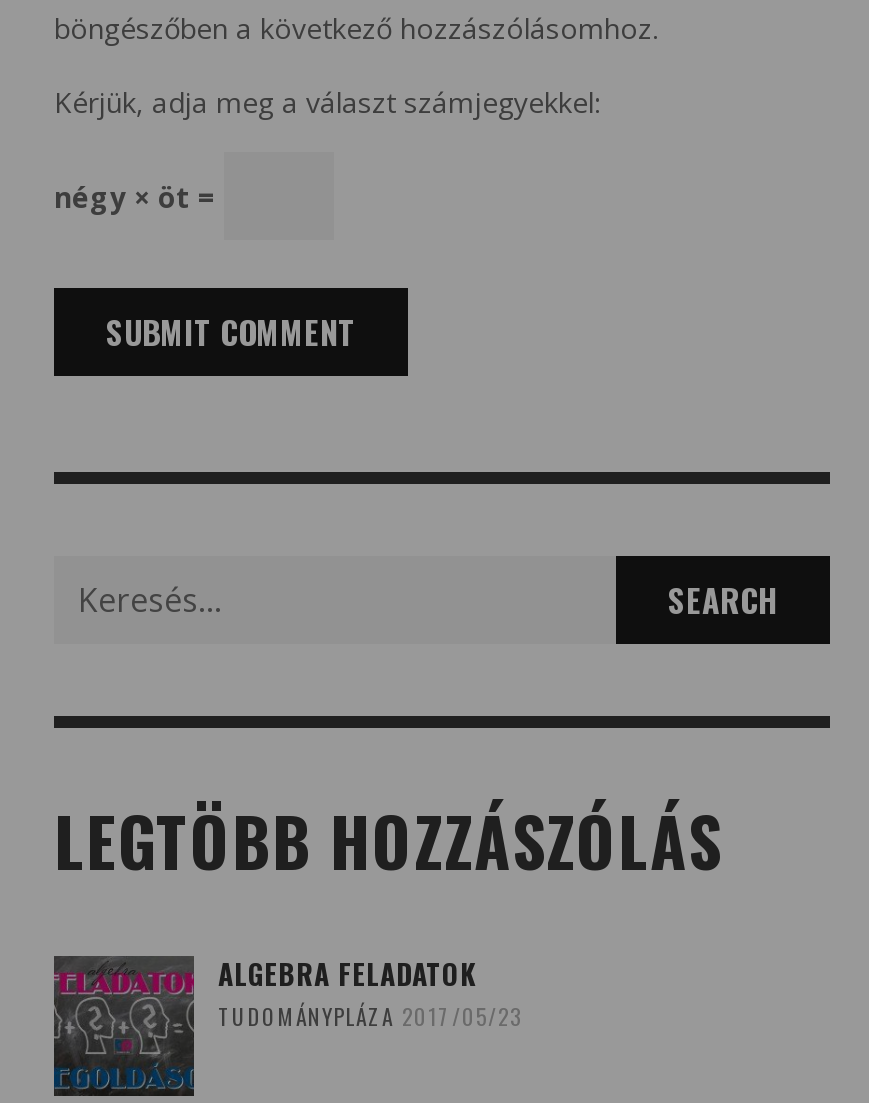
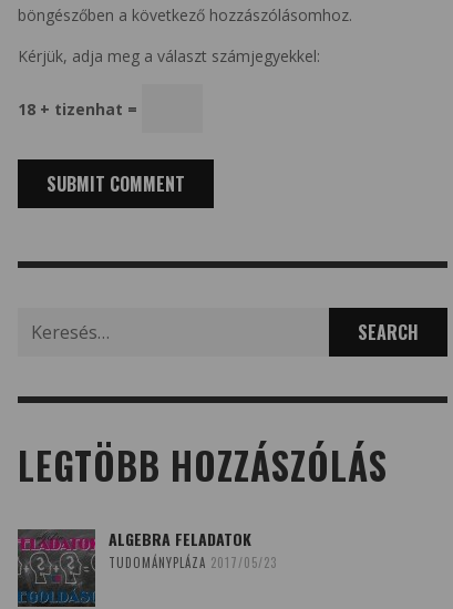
[54,177,224,215] négy × öt = -> [18,98,142,119] 18 + tizenhat =

